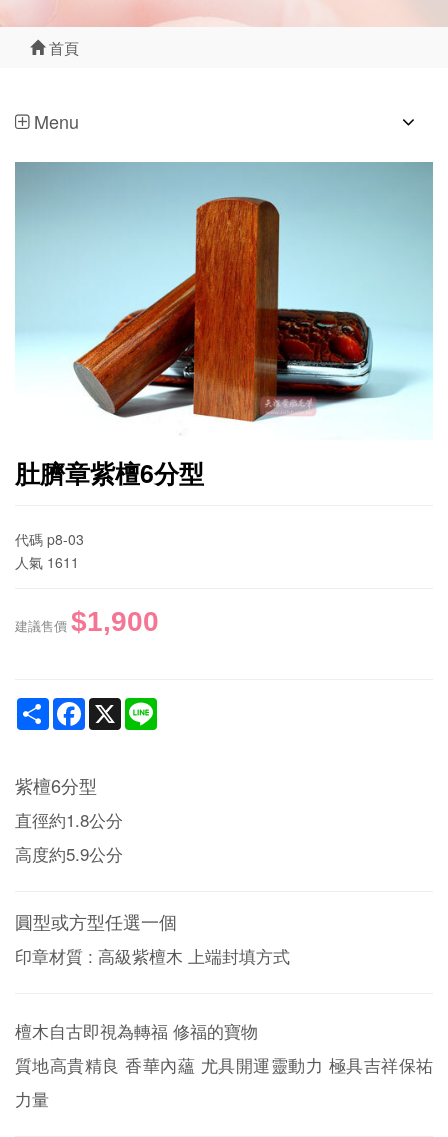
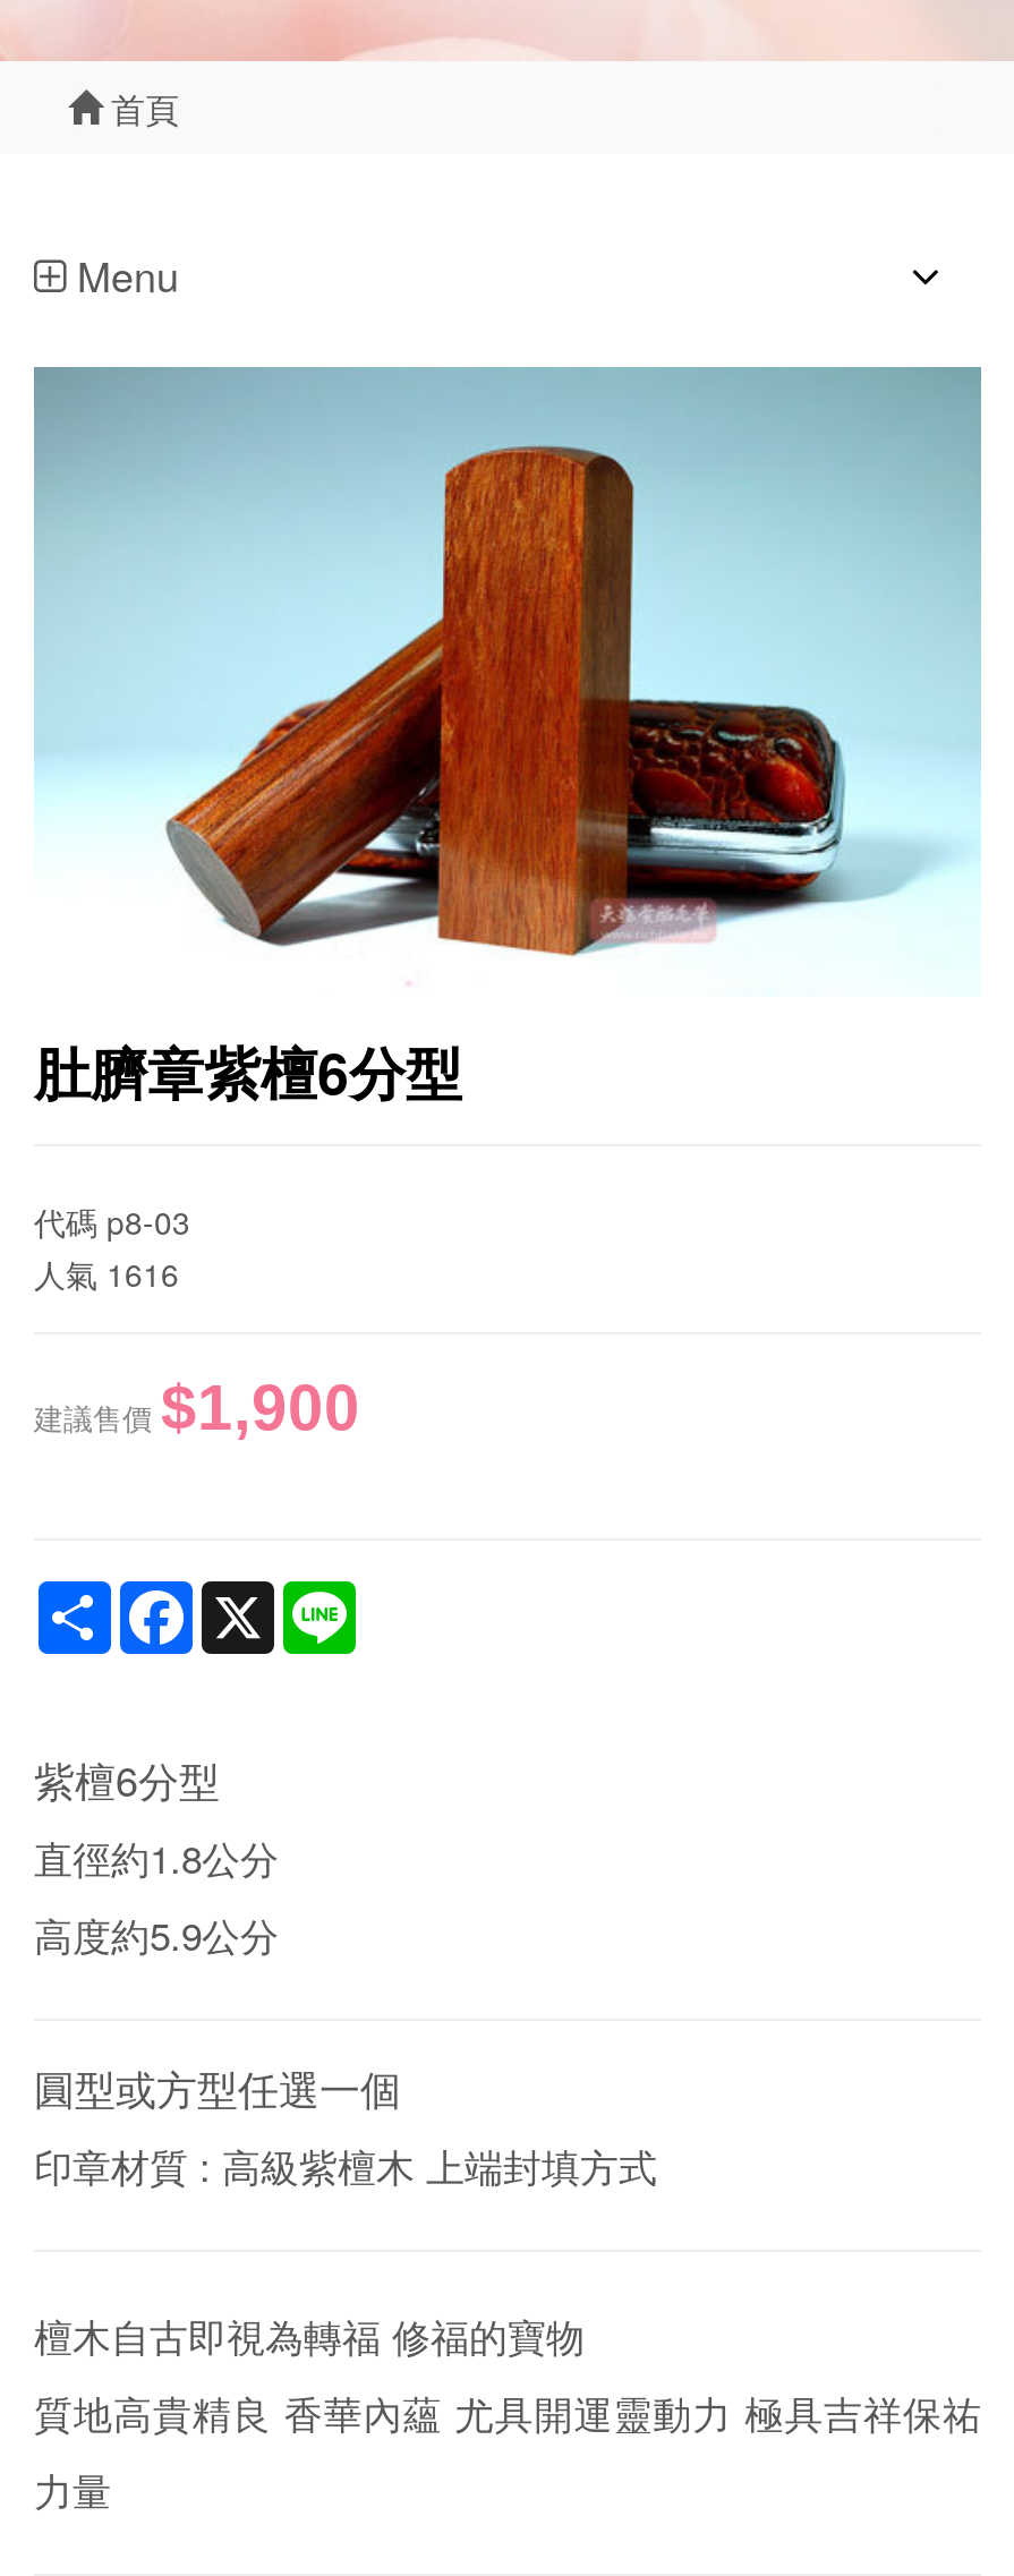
[15,552,79,572] 人氣1611 -> [34,1250,179,1295] 人氣1616

